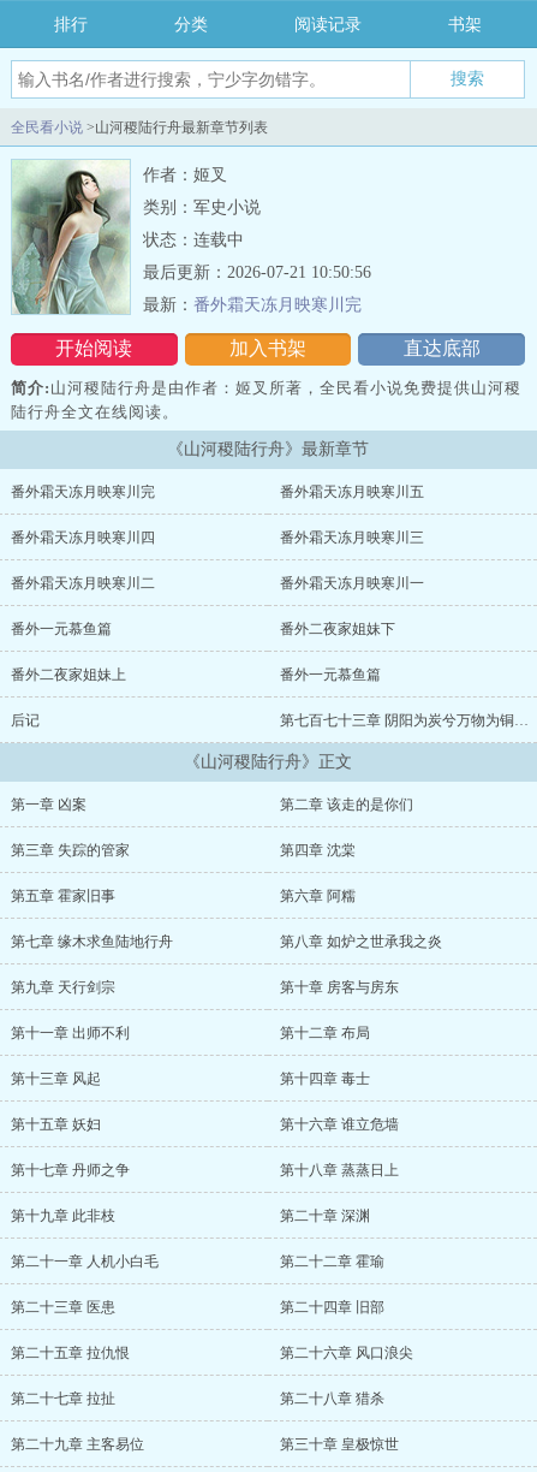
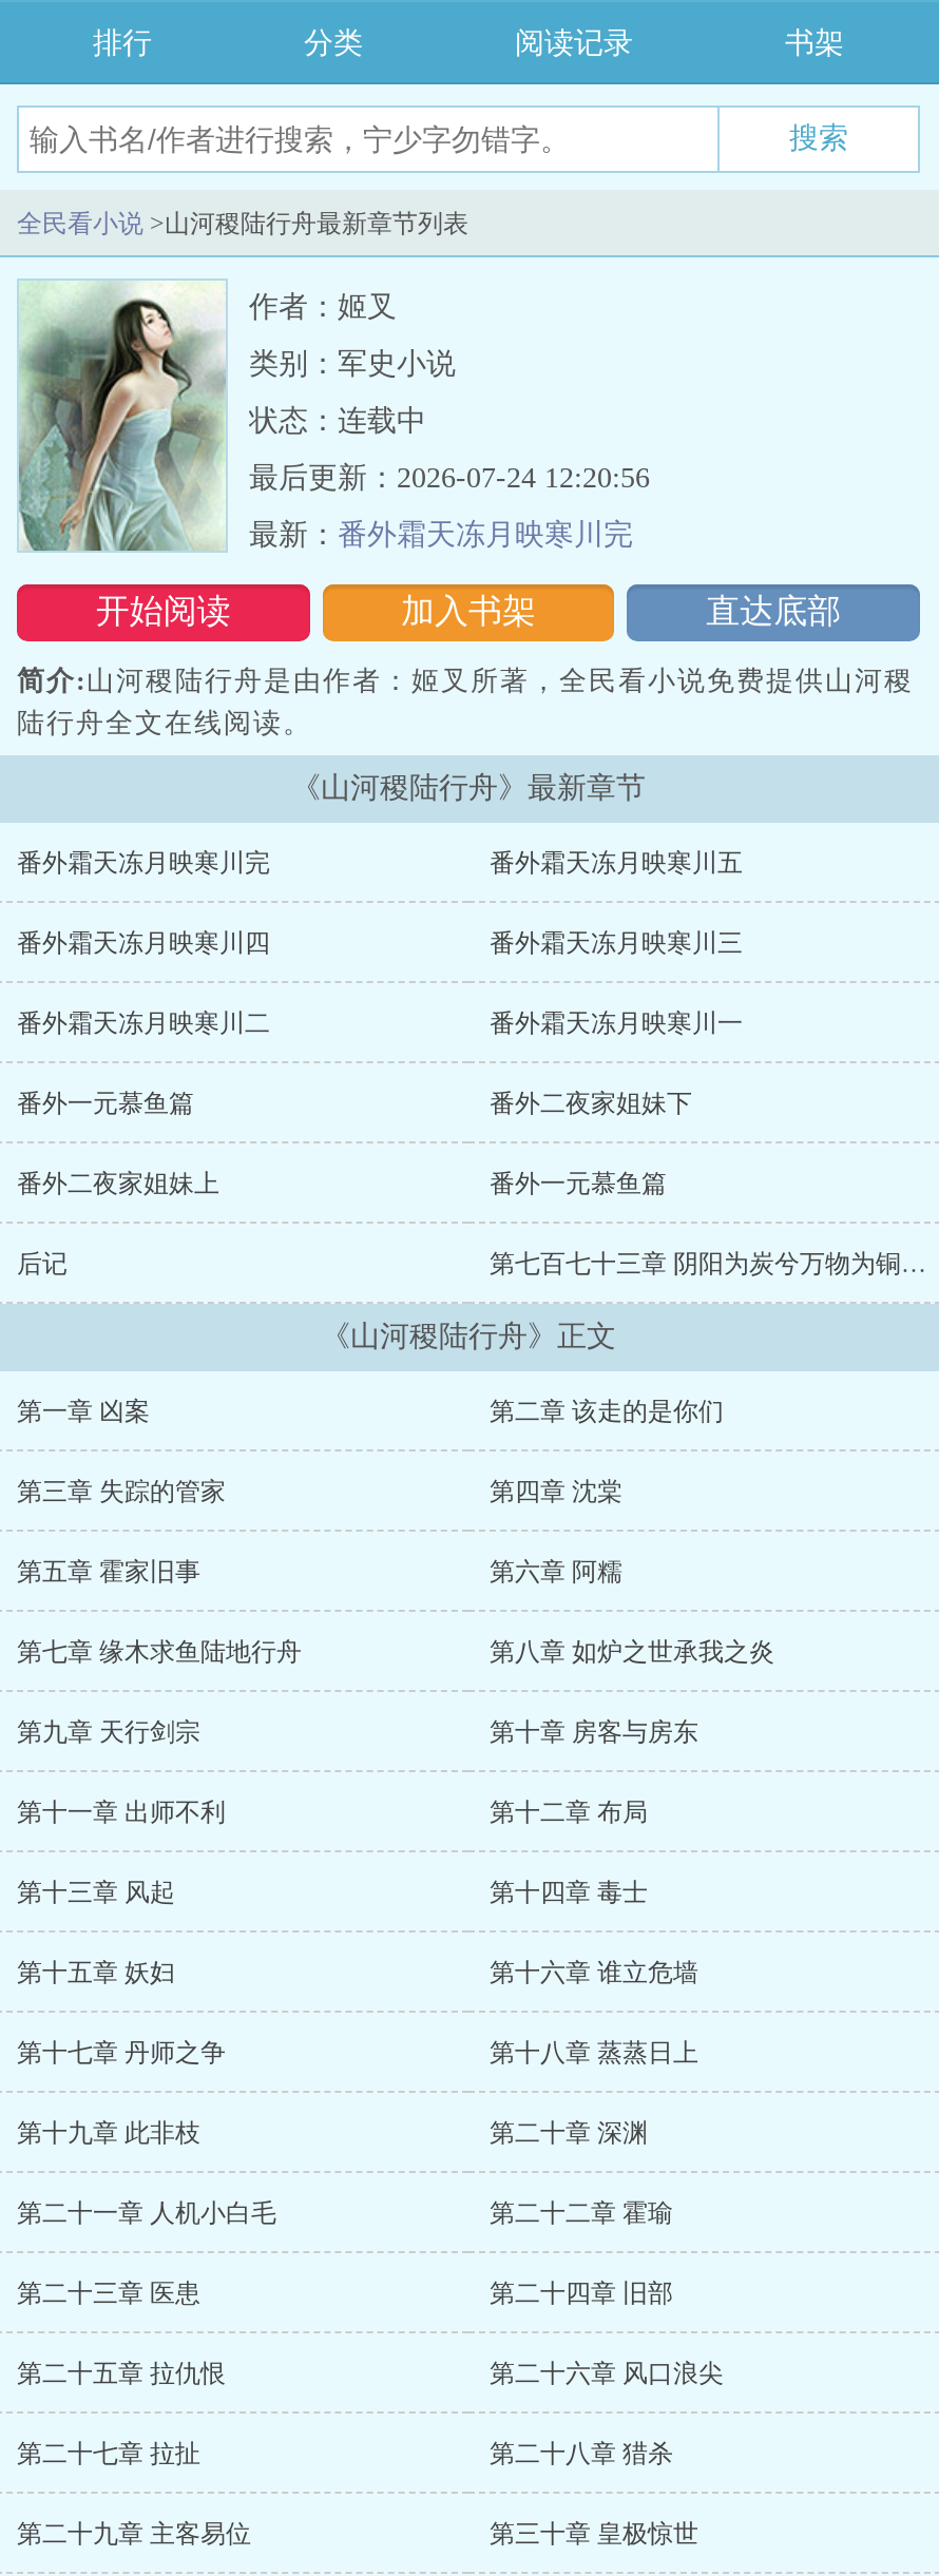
[143,263,371,281] 最后更新：2026-07-21 10:50:56 -> [249,462,650,494] 最后更新：2026-07-24 12:20:56

